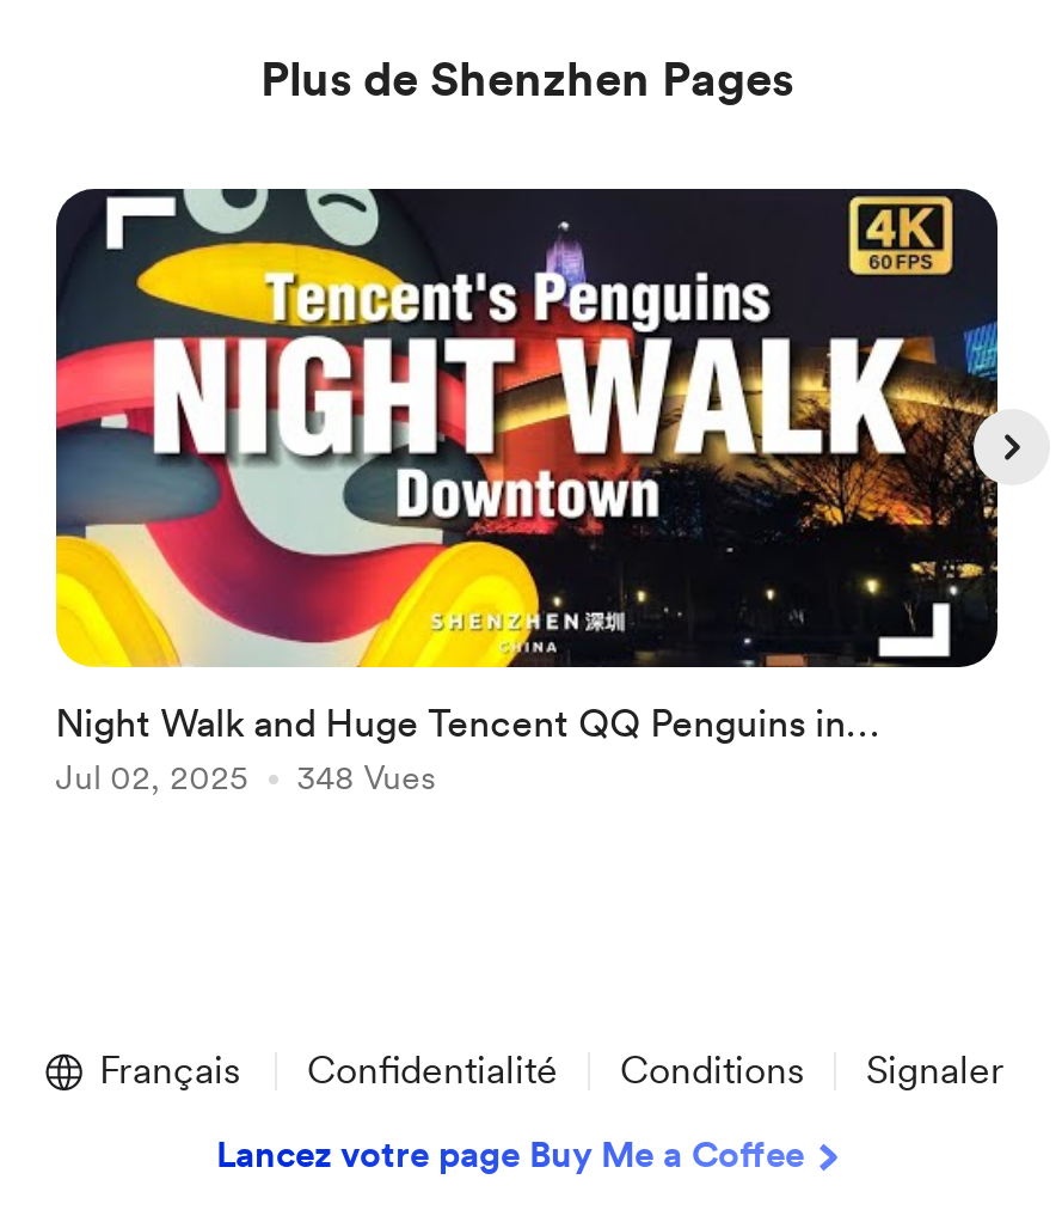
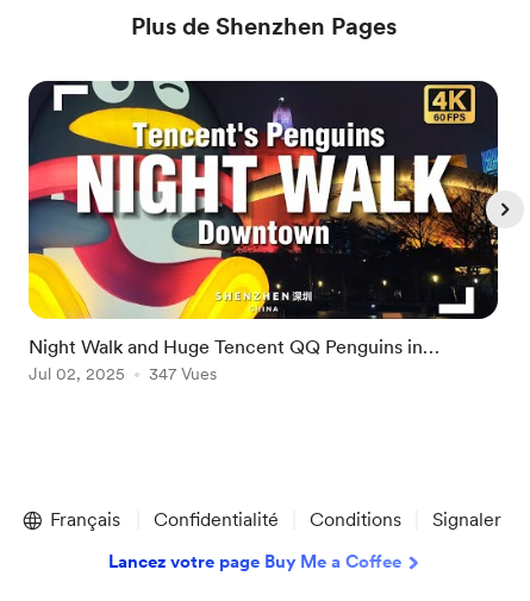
[297,758,435,796] 348 Vues -> [149,364,216,383] 347 Vues

